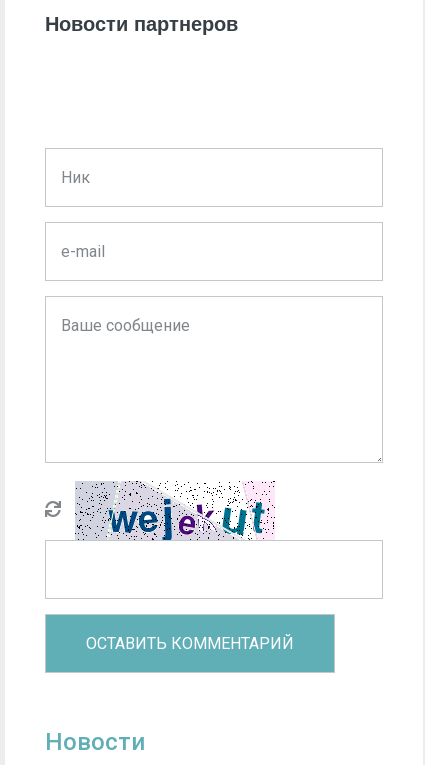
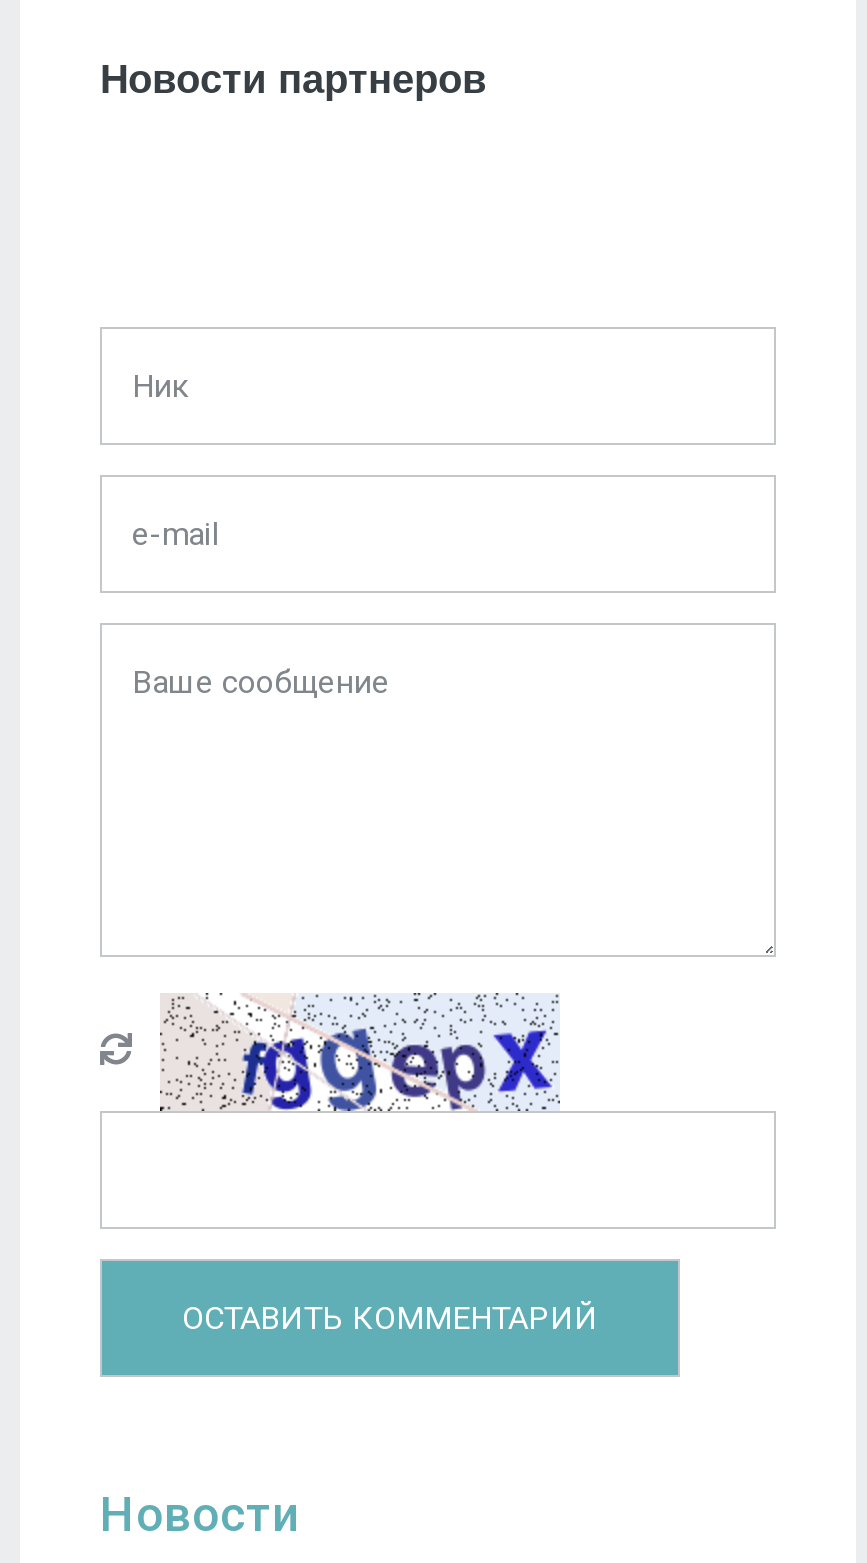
[75,480,276,541] [image] -> [158,991,562,1113] [image]

